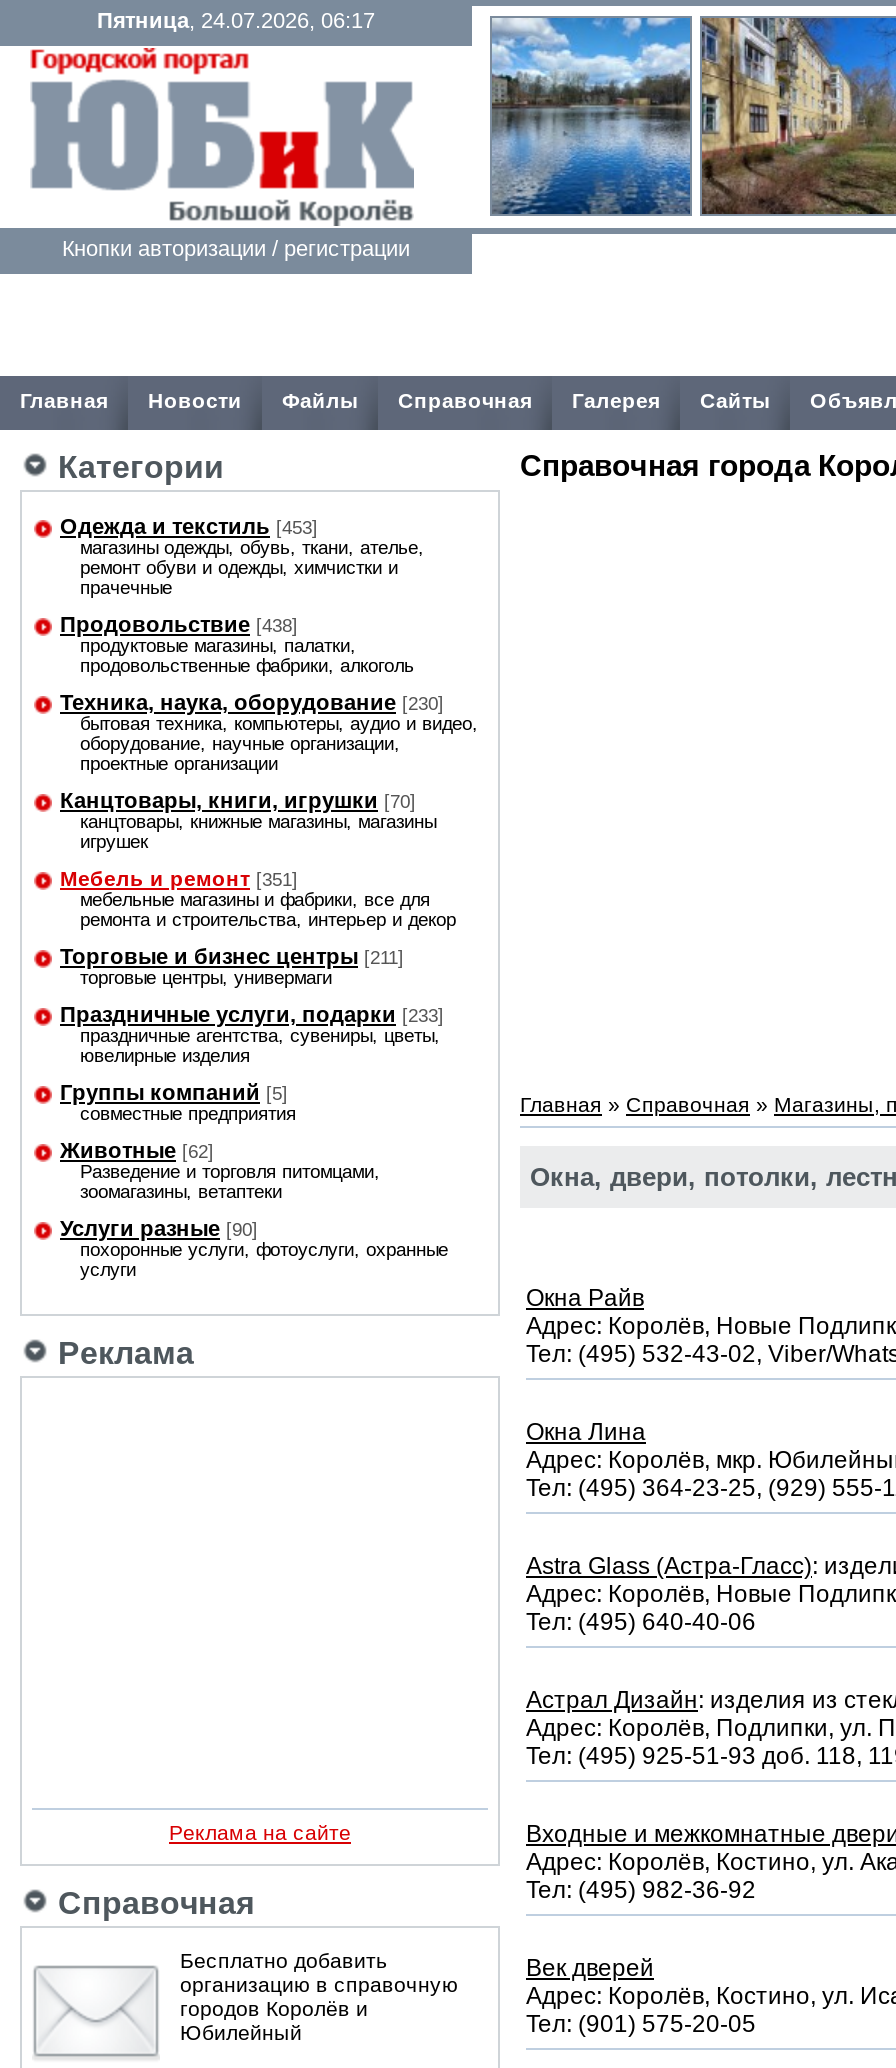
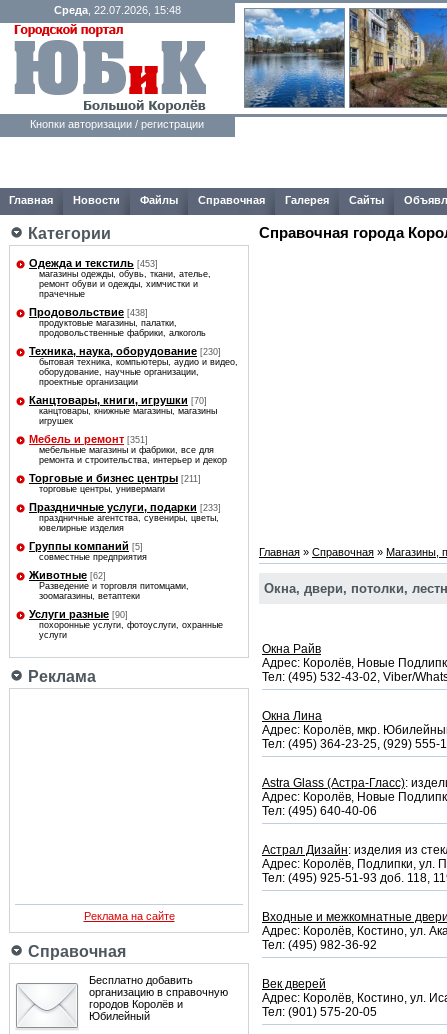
[97,8,375,32] Пятница, 24.07.2026, 06:17 -> [53,4,180,16] Среда, 22.07.2026, 15:48

